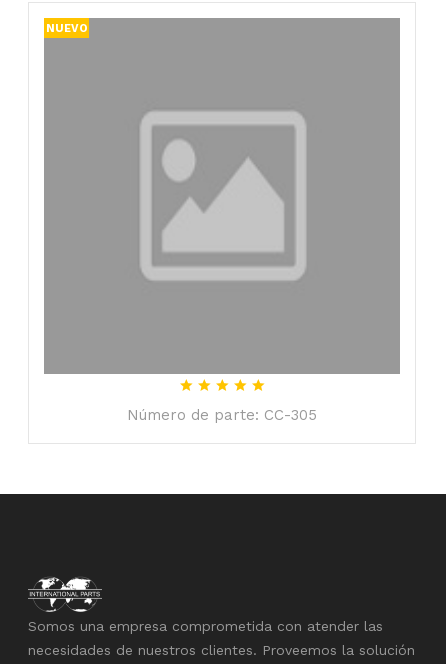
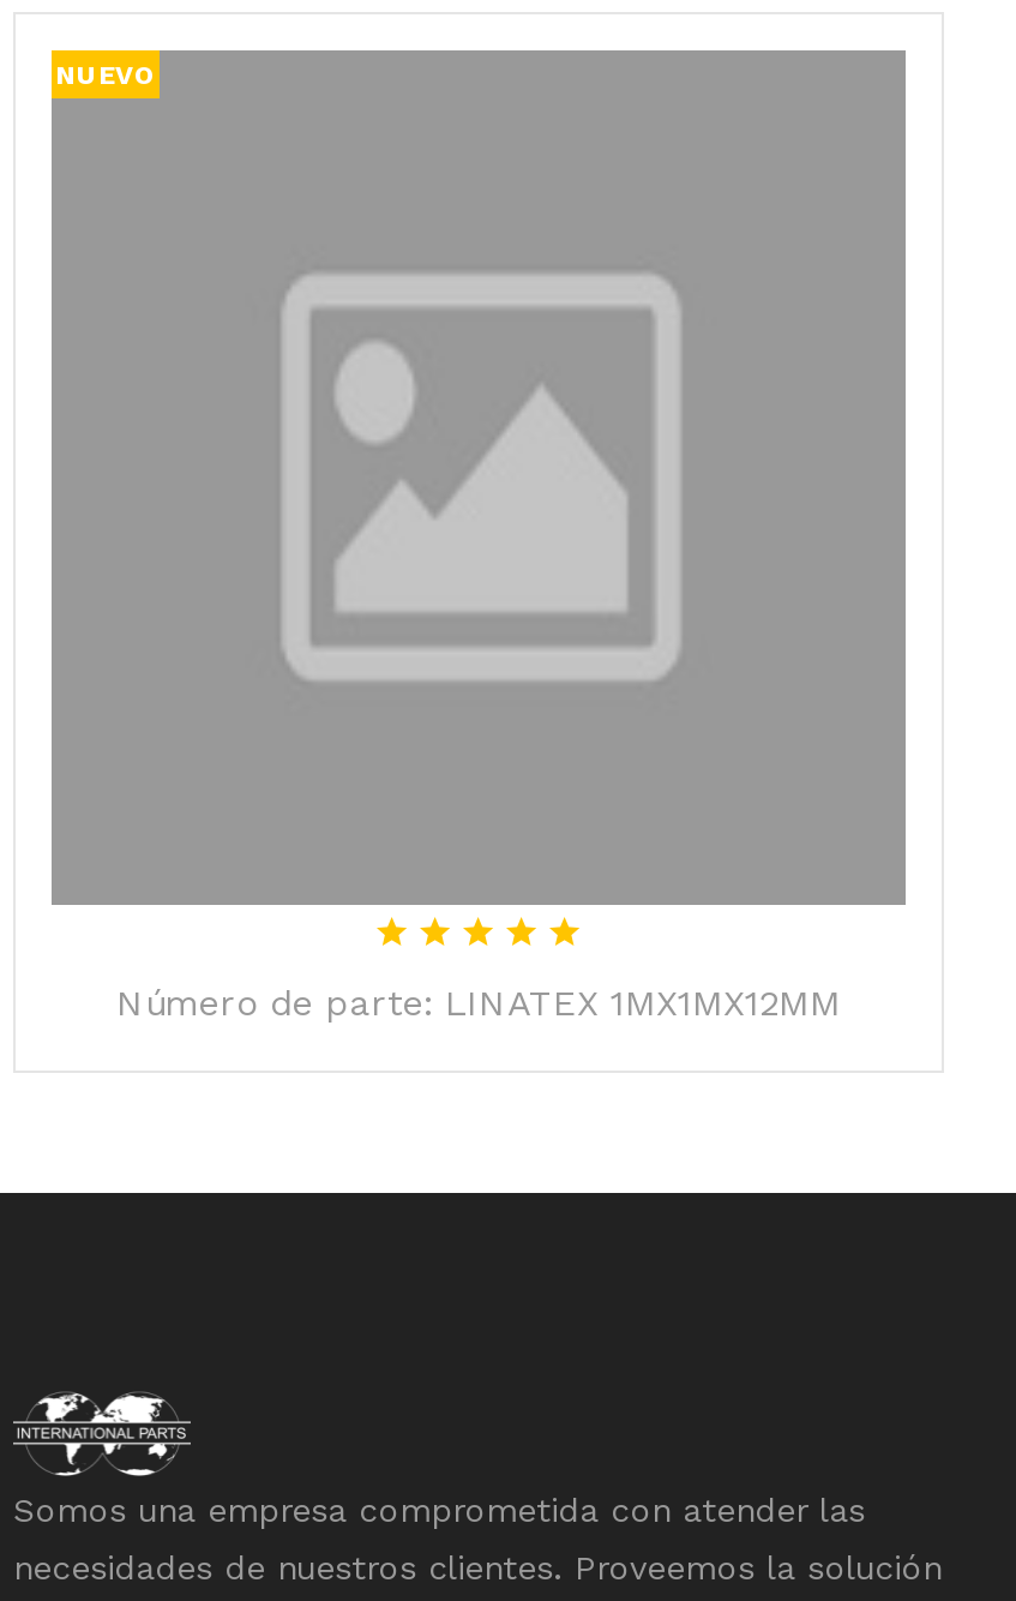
[127,406,317,424] Número de parte: CC-305 -> [116,982,841,1025] Número de parte: LINATEX 1MX1MX12MM

